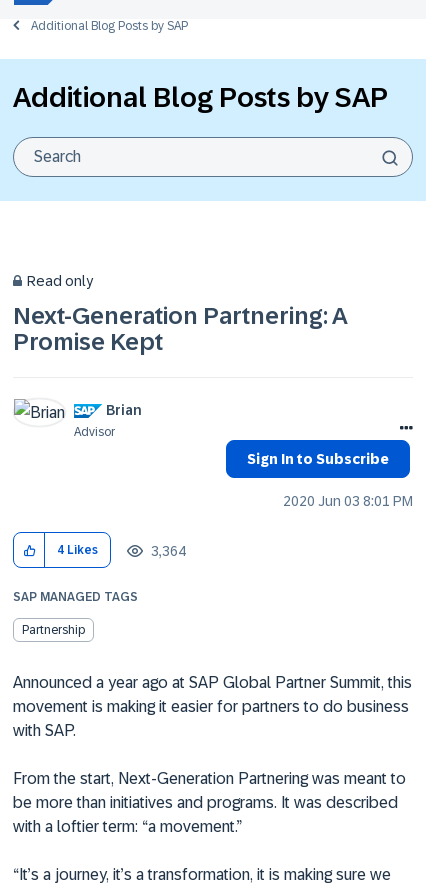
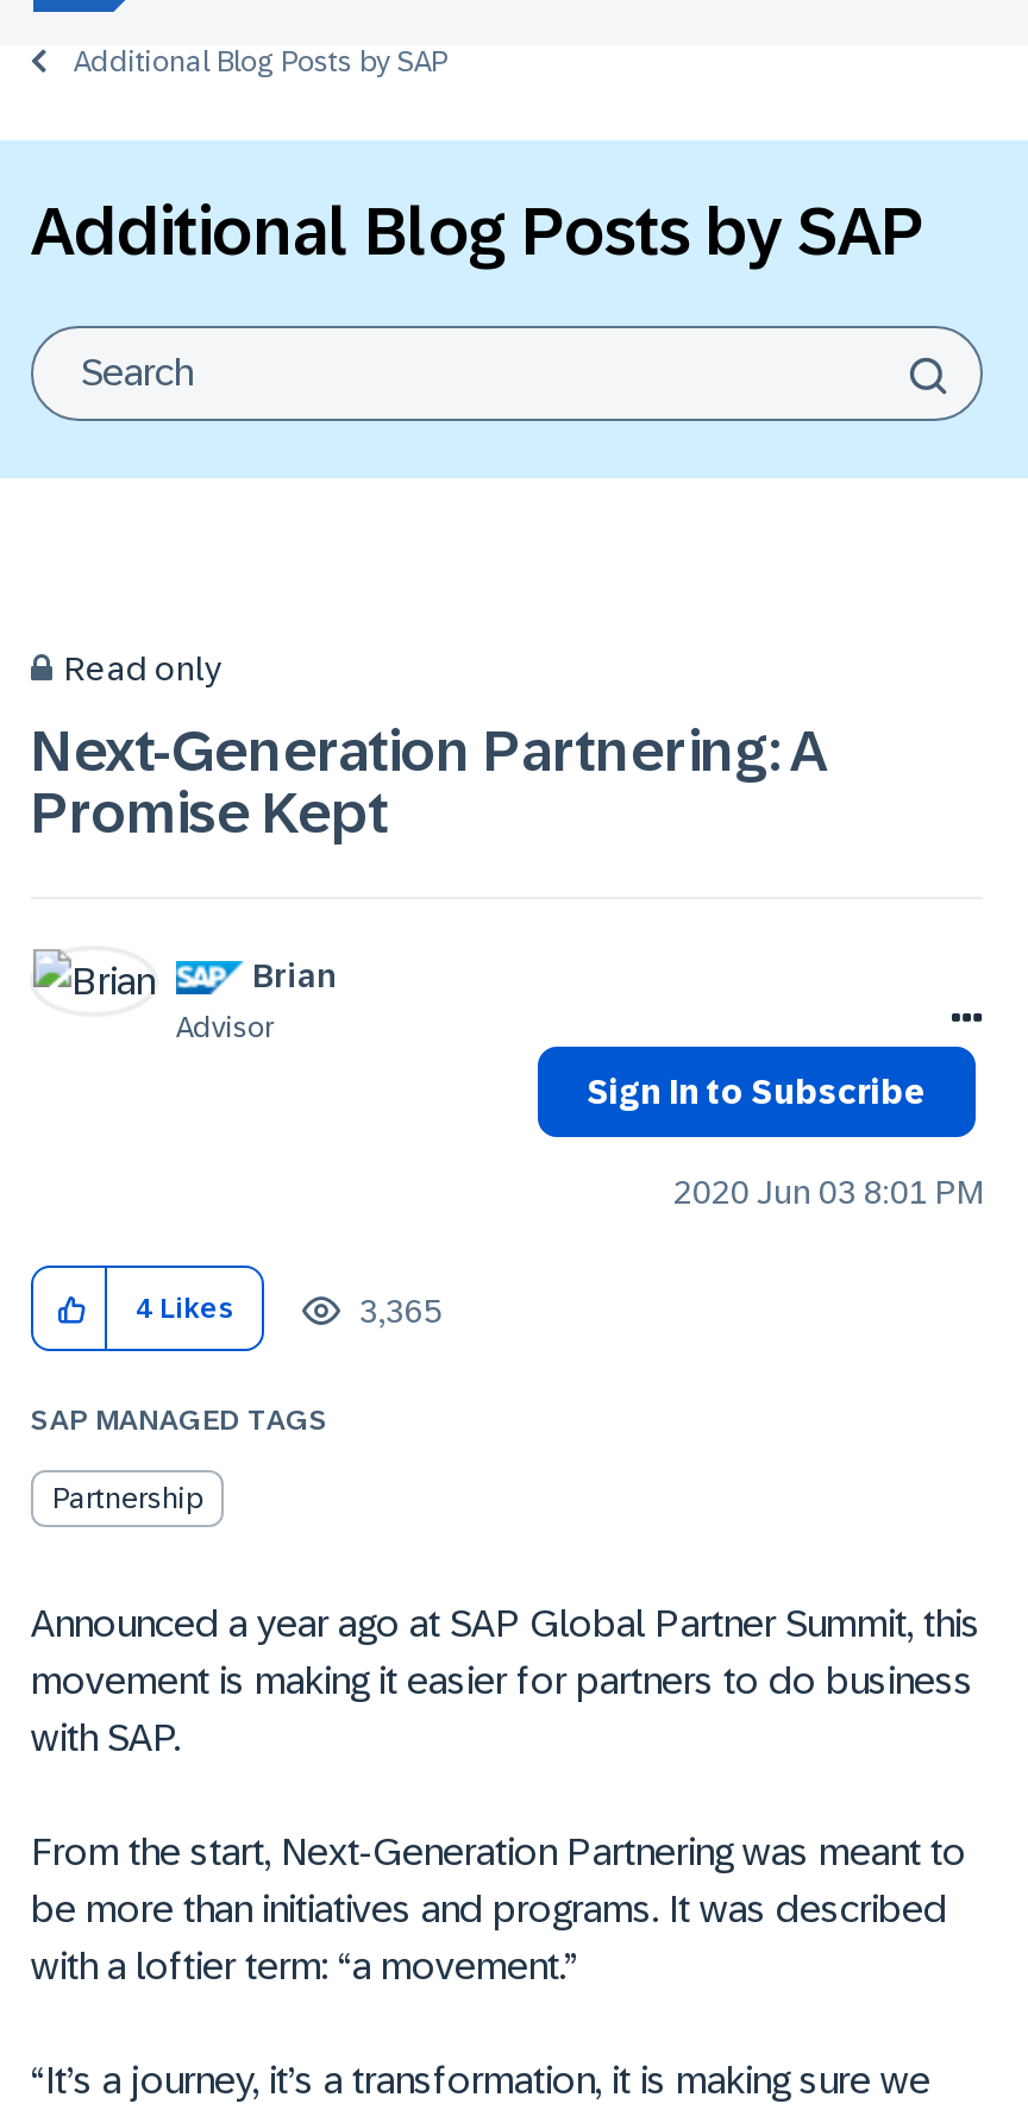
[151,543,186,559] 3,364 -> [359,1291,443,1330] 3,365

